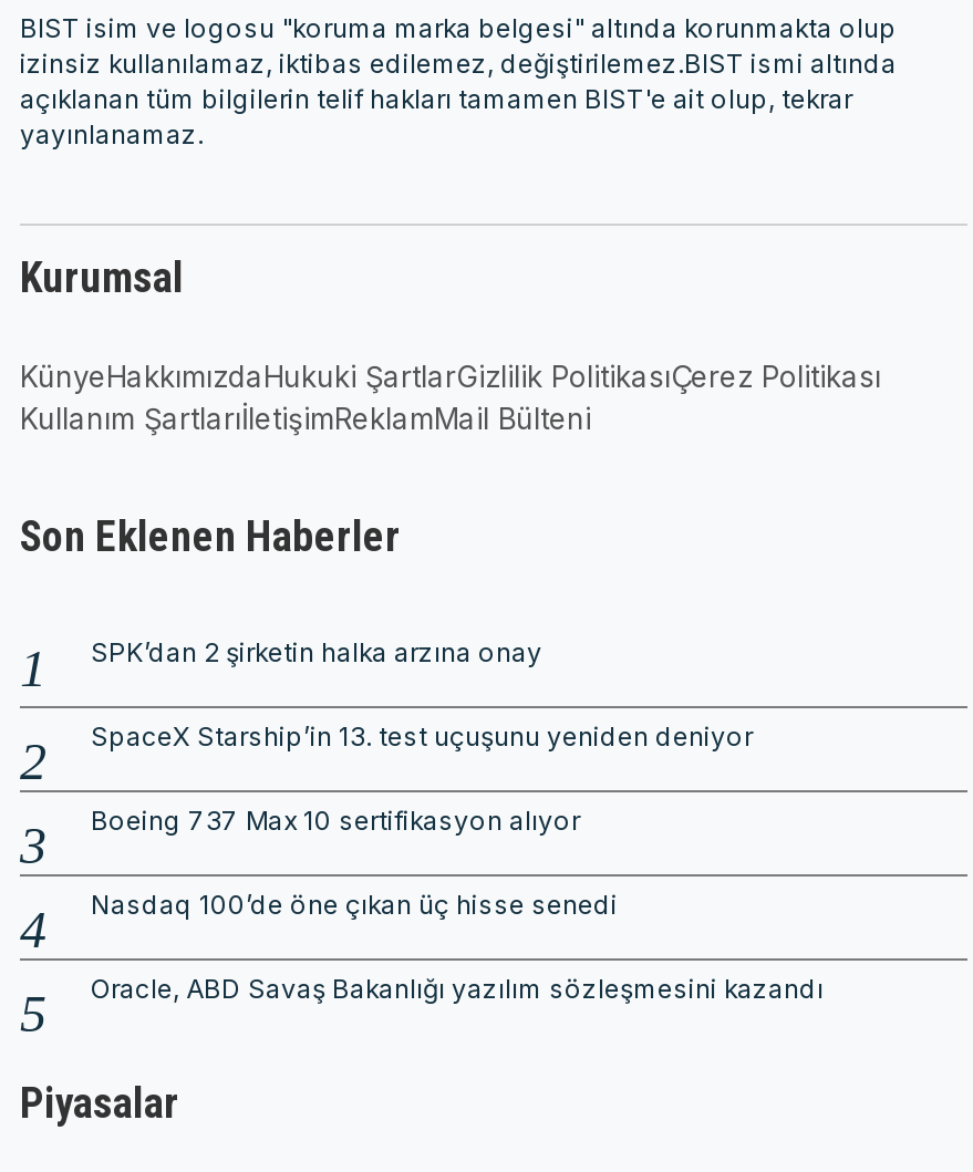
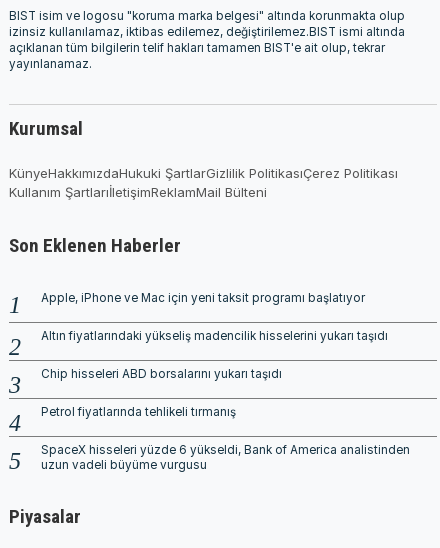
[91,638,542,669] SPK’dan 2 şirketin halka arzına onay -> [41,291,365,305] Apple, iPhone ve Mac için yeni taksit programı başlatıyor
[91,722,753,753] SpaceX Starship’in 13. test uçuşunu yeniden deniyor -> [41,329,388,343] Altın fiyatlarındaki yükseliş madencilik hisselerini yukarı taşıdı
[91,806,580,837] Boeing 737 Max 10 sertifikasyon alıyor -> [41,367,282,381] Chip hisseleri ABD borsalarını yukarı taşıdı
[91,890,618,921] Nasdaq 100’de öne çıkan üç hisse senedi -> [41,405,236,419] Petrol fiyatlarında tehlikeli tırmanış
[91,974,824,1005] Oracle, ABD Savaş Bakanlığı yazılım sözleşmesini kazandı -> [41,443,410,472] SpaceX hisseleri yüzde 6 yükseldi, Bank of America analistinden | uzun vadeli büyüme vurgusu

